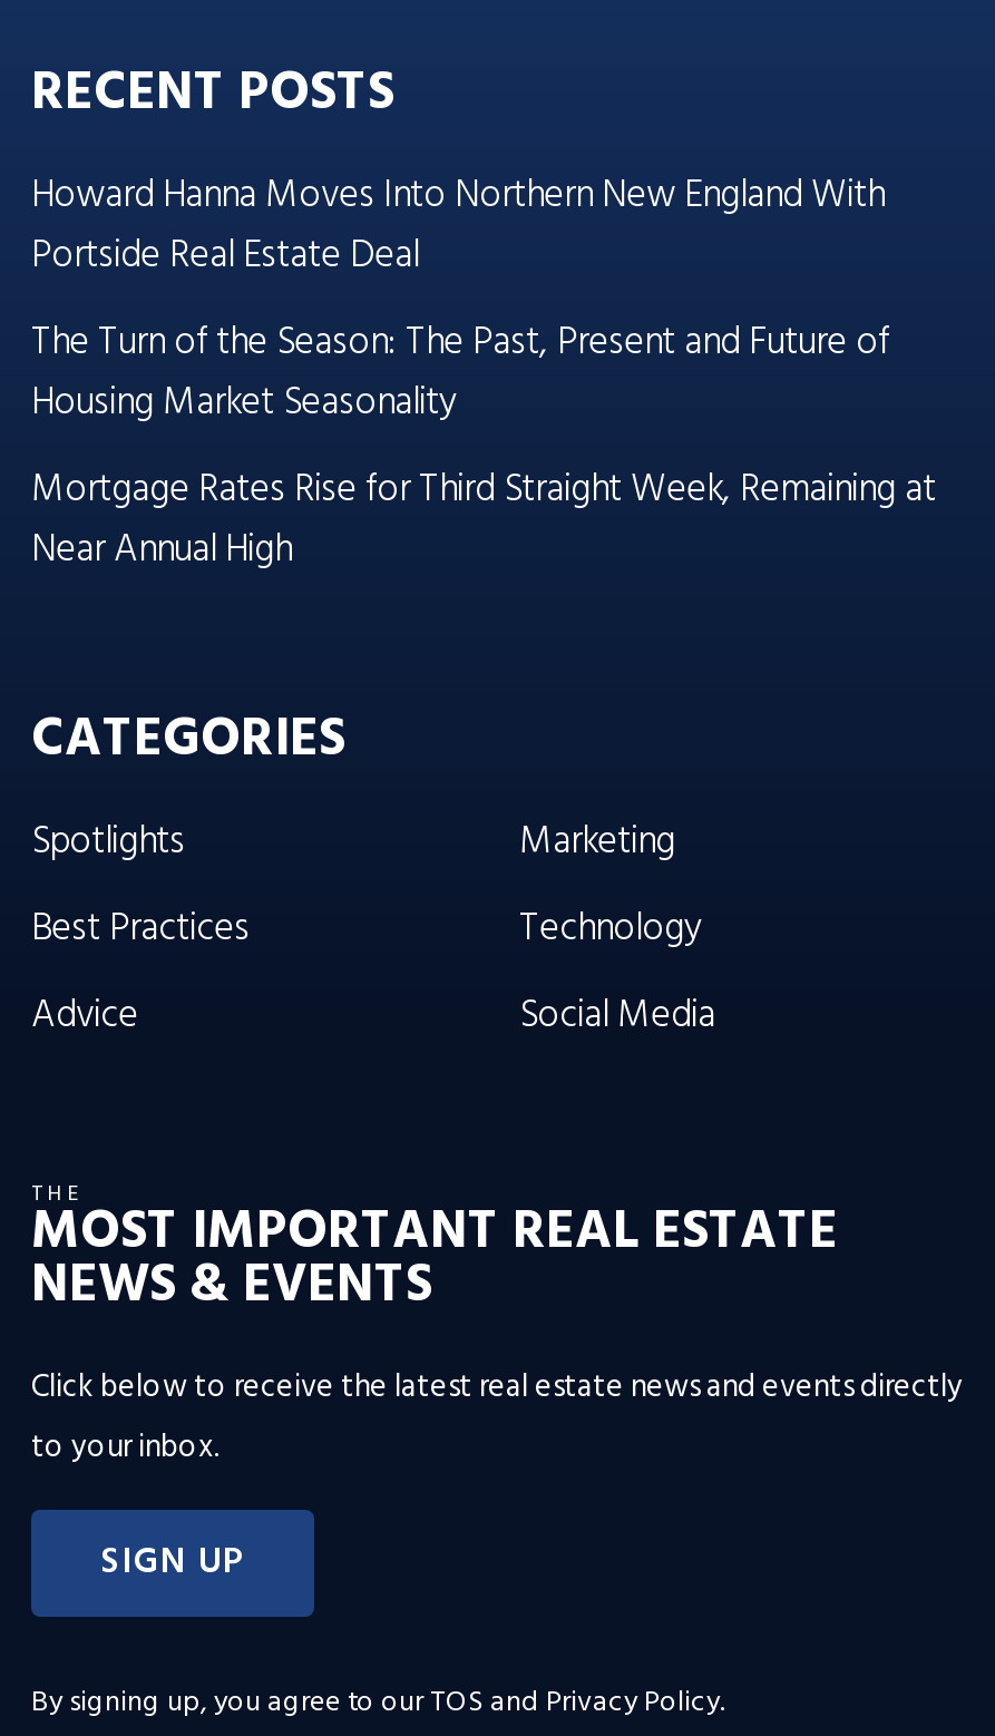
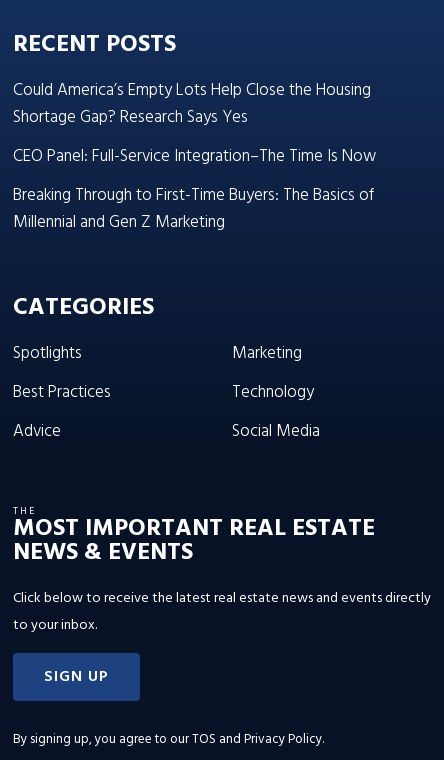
[31,167,936,581] Howard Hanna Moves Into Northern New England With | Portside Real Estate Deal | The Turn of the Season: The Past, Present and Future of | Housing Market Seasonality | Mortgage Rates Rise for Third Straight Week, Remaining at | Near Annual High -> [13,77,376,236] Could America’s Empty Lots Help Close the Housing | Shortage Gap? Research Says Yes | CEO Panel: Full-Service Integration–The Time Is Now | Breaking Through to First-Time Buyers: The Basics of | Millennial and Gen Z Marketing

